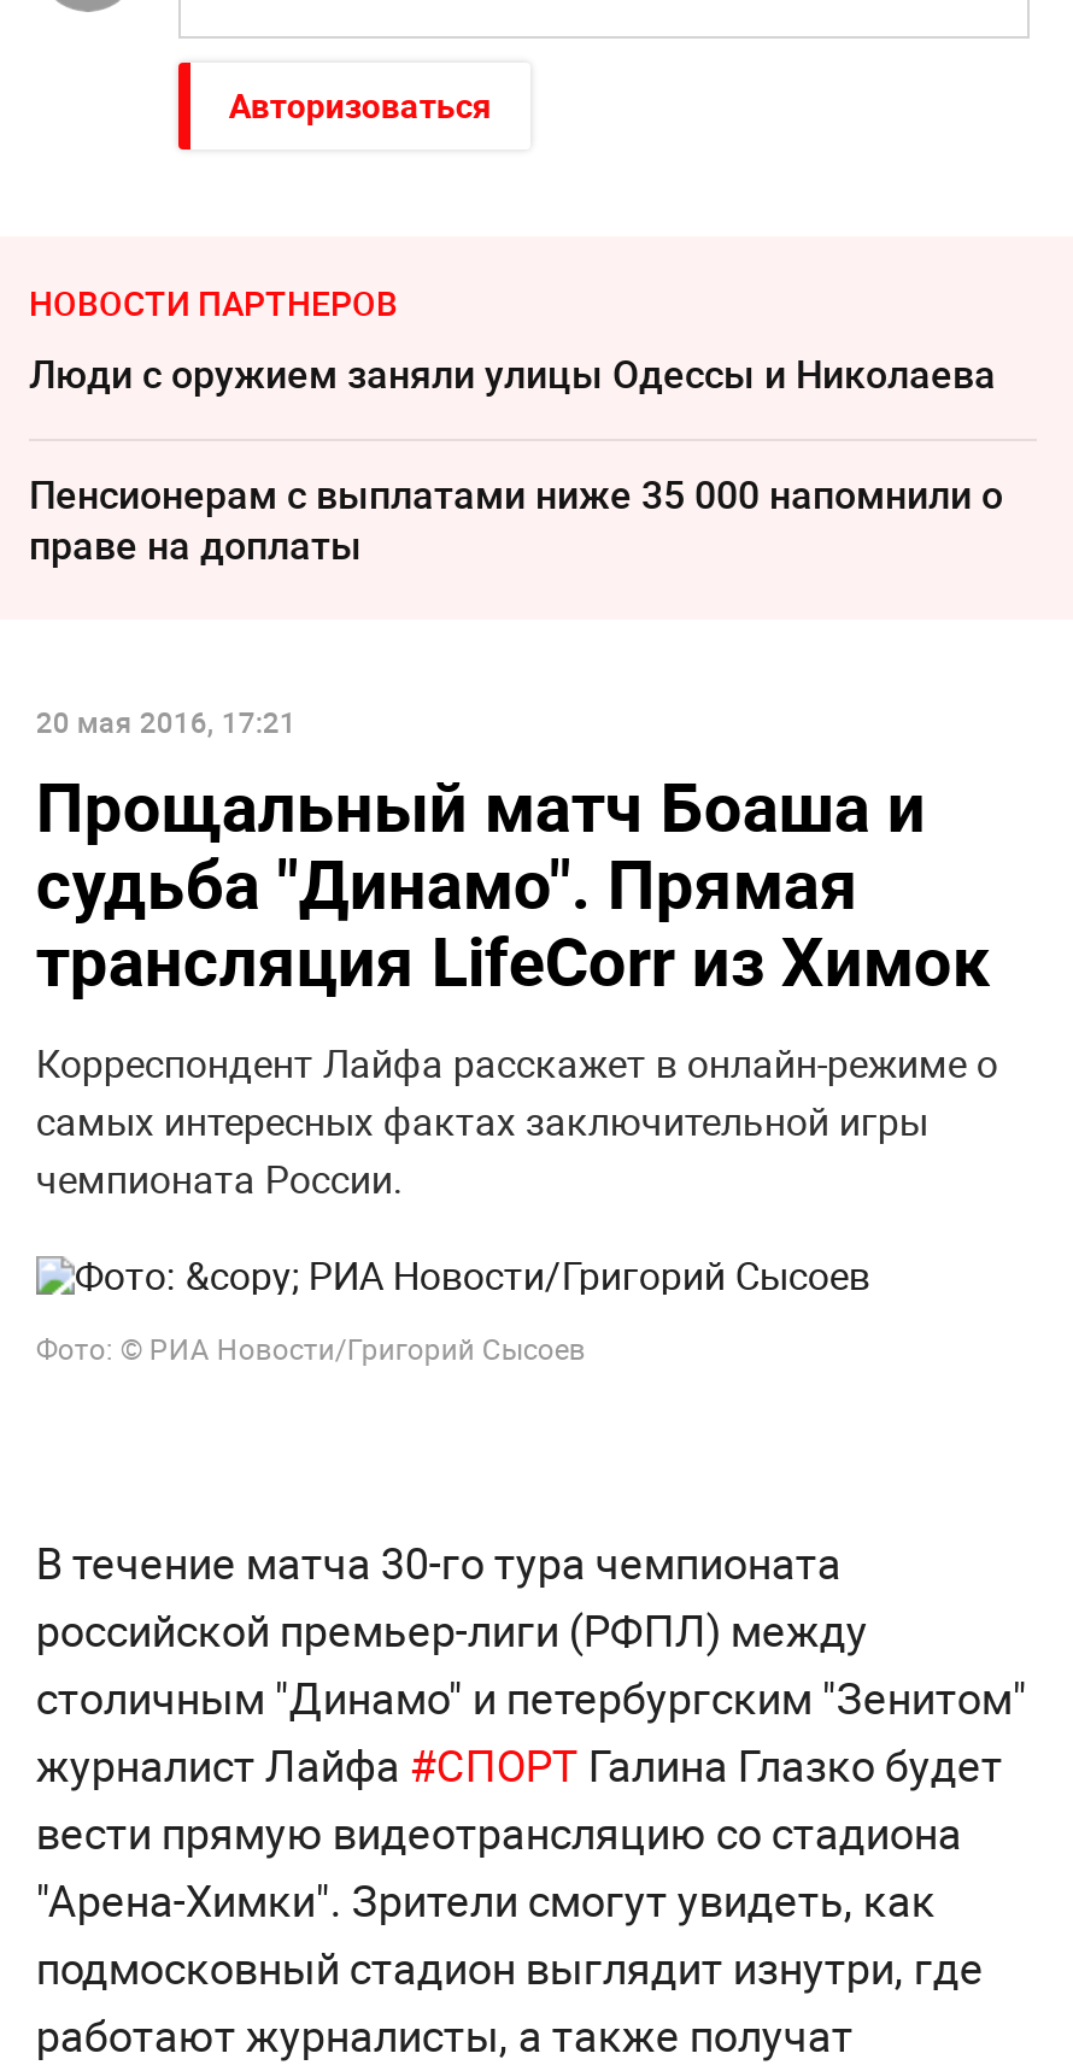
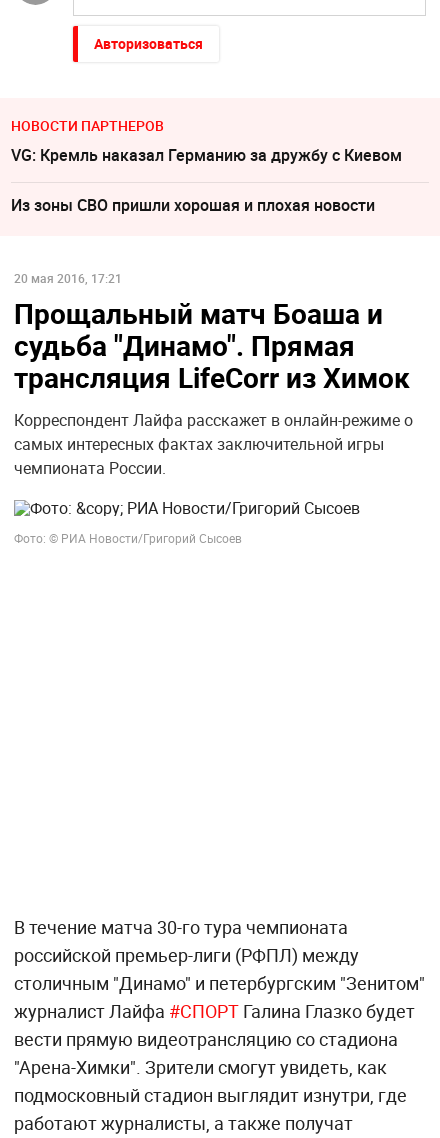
[29,346,996,399] Люди с оружием заняли улицы Одессы и Николаева -> [11,143,402,165] VG: Кремль наказал Германию за дружбу с Киевом
[29,467,1003,570] Пенсионерам с выплатами ниже 35 000 напомнили о | праве на доплаты -> [11,193,375,215] Из зоны СВО пришли хорошая и плохая новости
moved [36,702,998,1368] -> [14,270,413,546]: 20 мая 2016, 17:21 | Прощальный матч Боаша и | судьба "Динамо". Прямая | трансляция LifeCorr из Химок | Корреспондент Лайфа расскажет в онлайн-режиме о | самых интересных фактах заключительной игры | чемпионата России. | Фото: © РИА Новости/Григорий Сысоев

